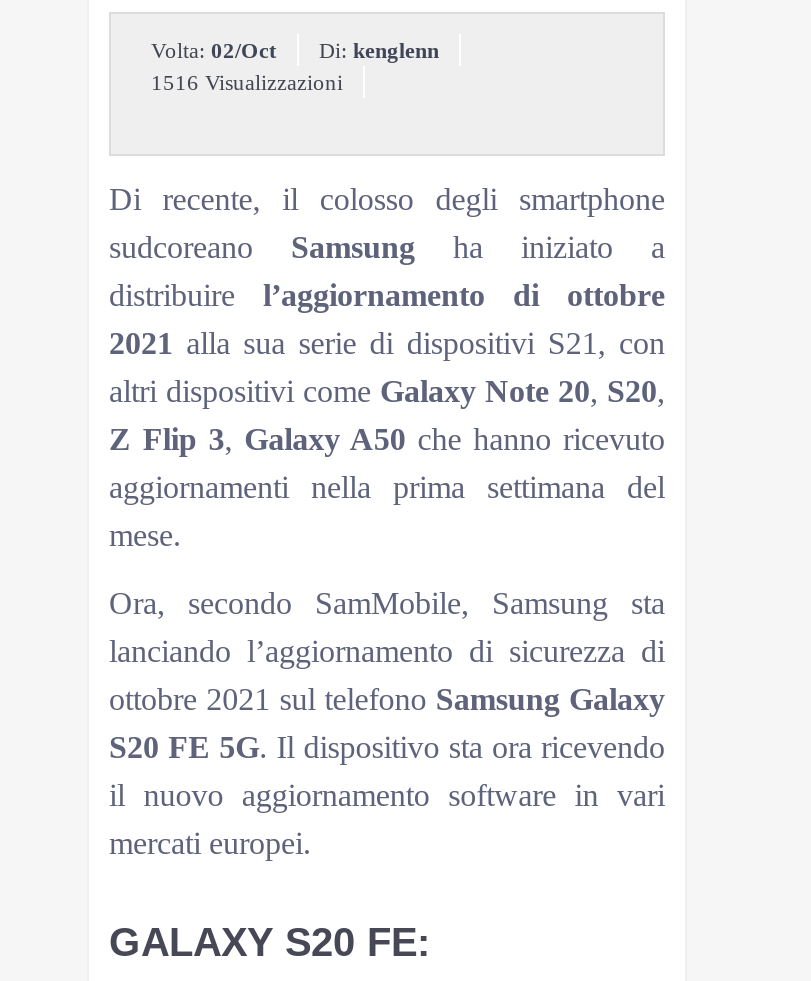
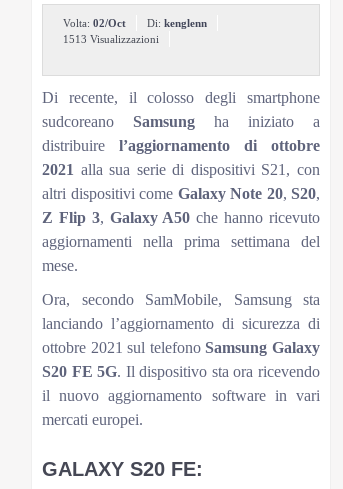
[151,70,343,94] 1516 Visualizzazioni -> [63,33,159,45] 1513 Visualizzazioni

